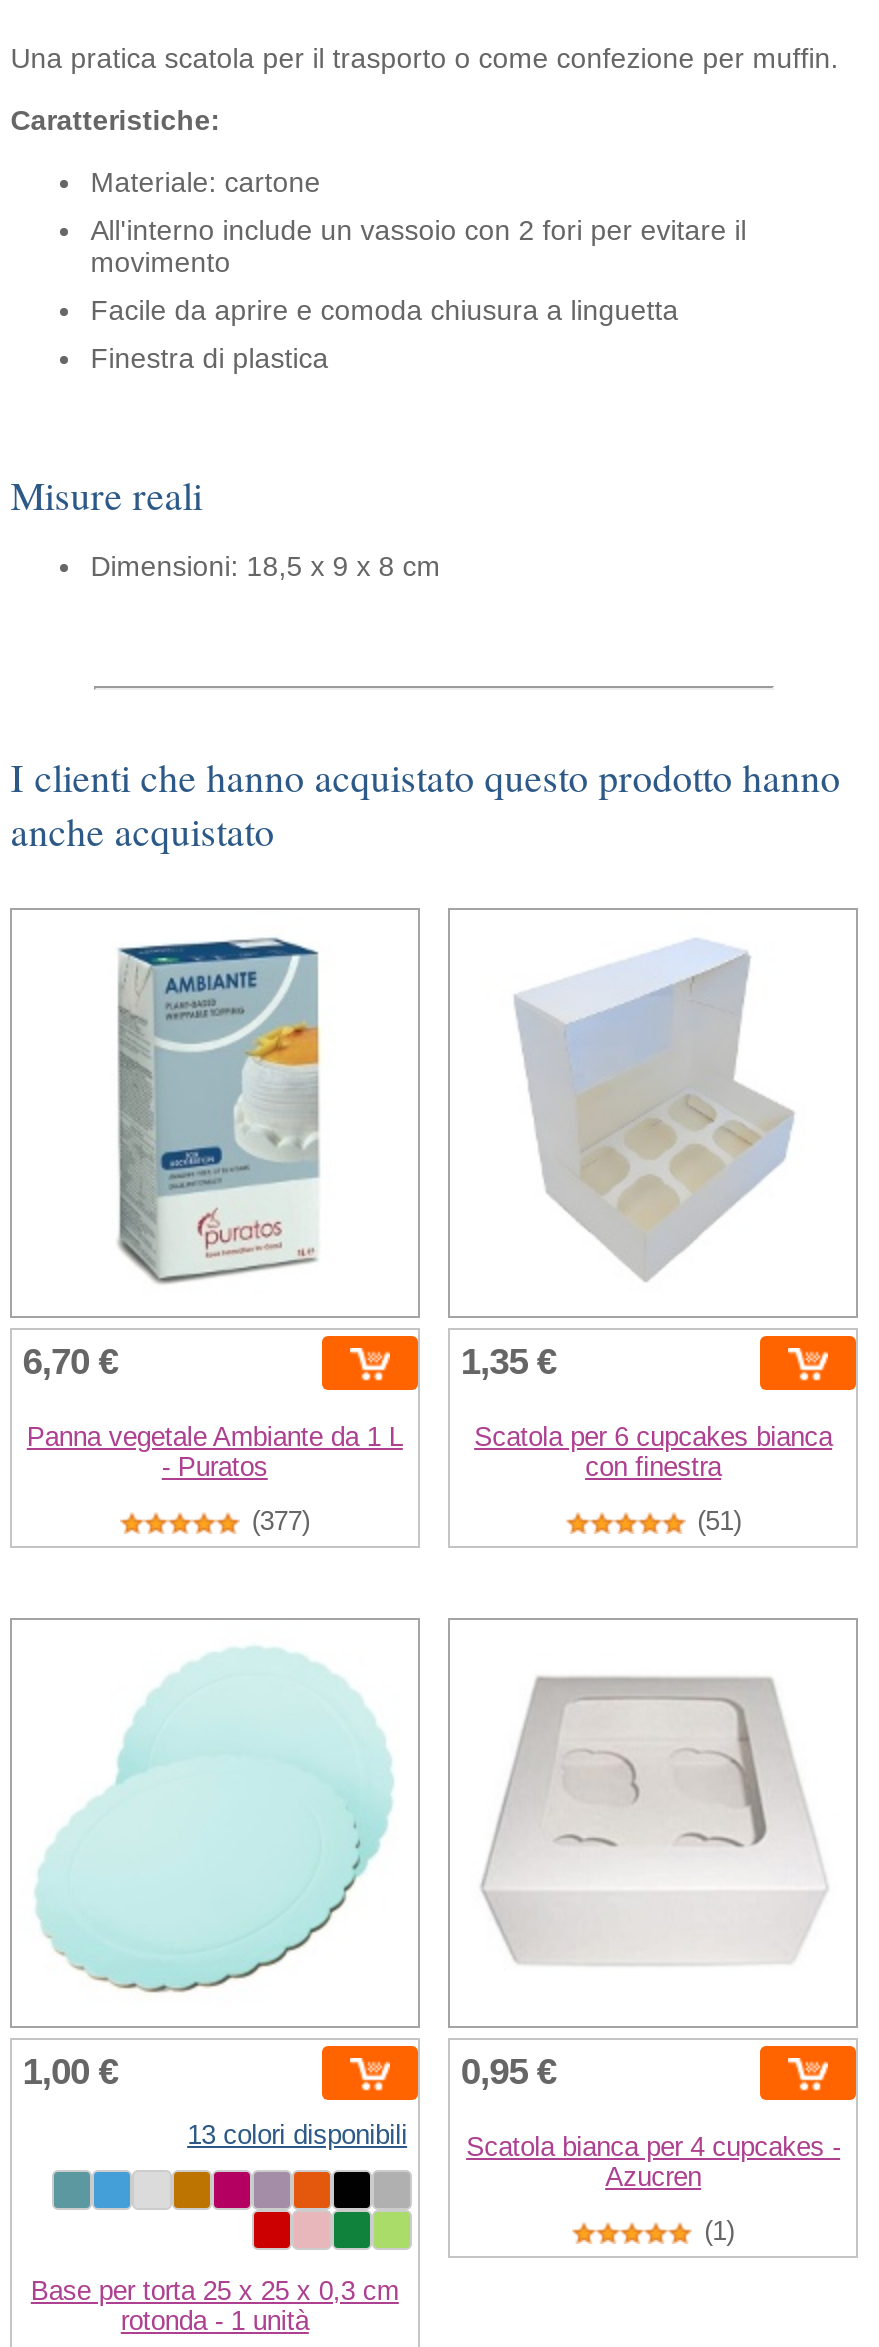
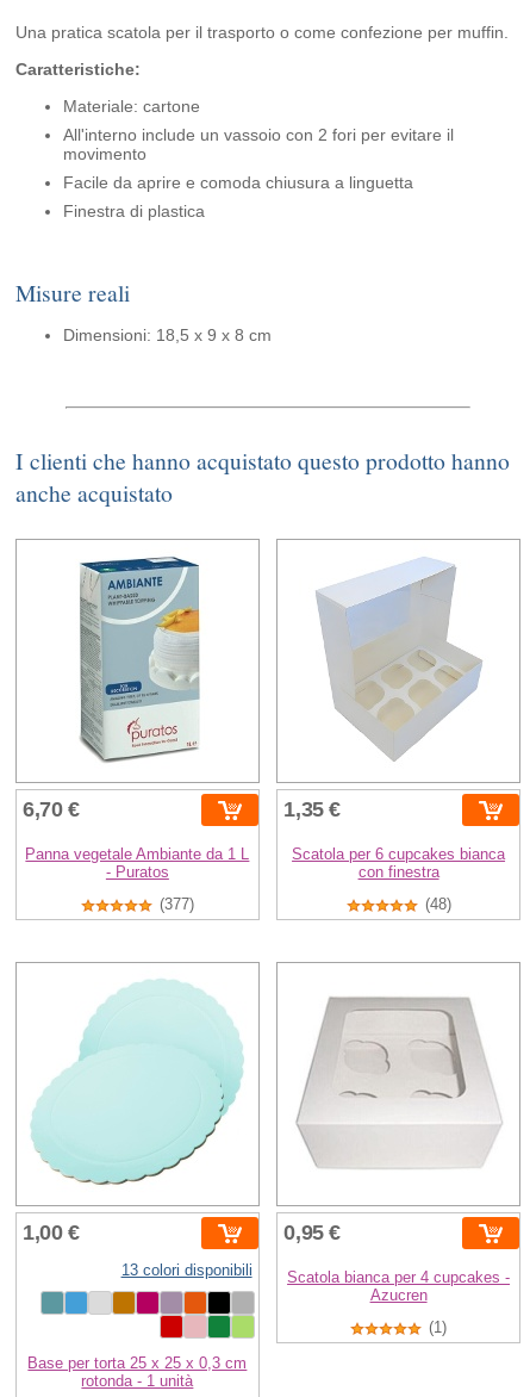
[697,1507,741,1537] (51) -> [425,896,451,913] (48)

